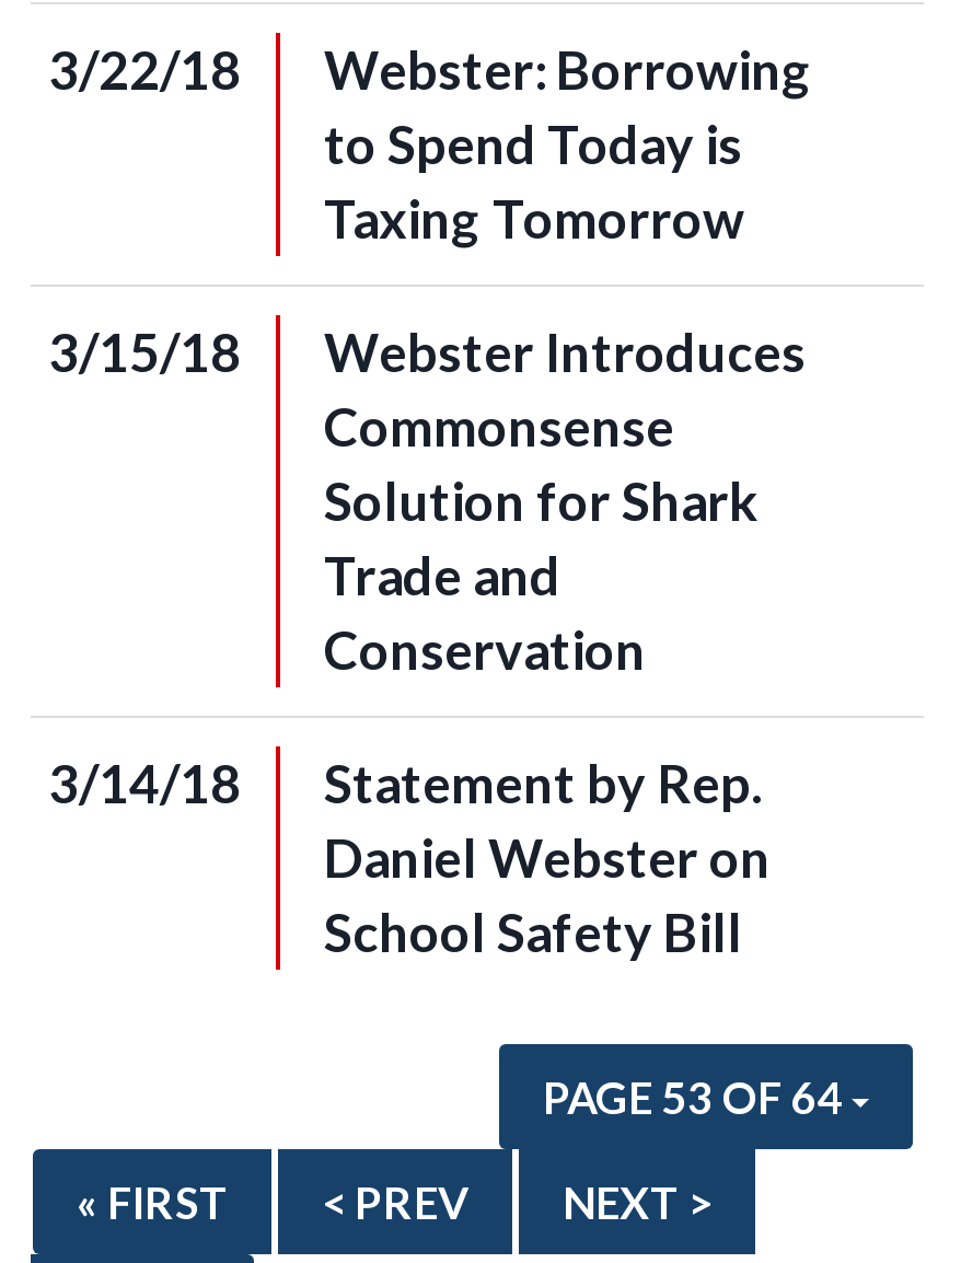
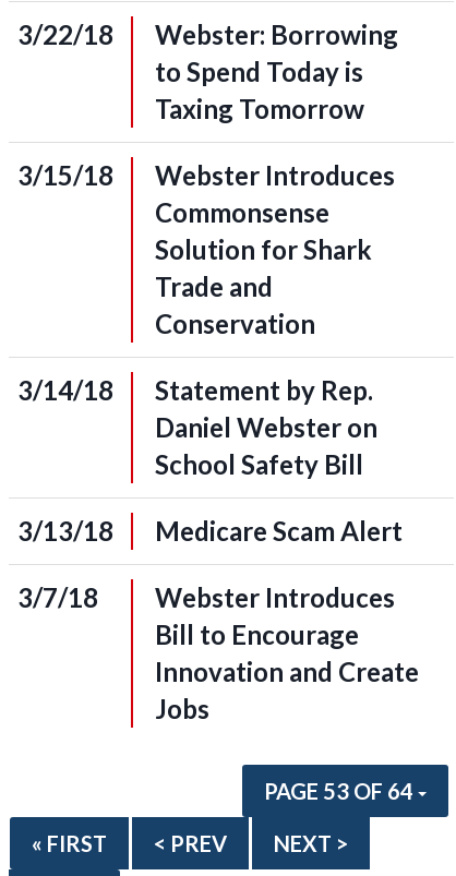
none -> [17,515,419,724] 3/13/18 | Medicare Scam Alert | 3/7/18 | Webster Introduces | Bill to Encourage | Innovation and Create | Jobs

